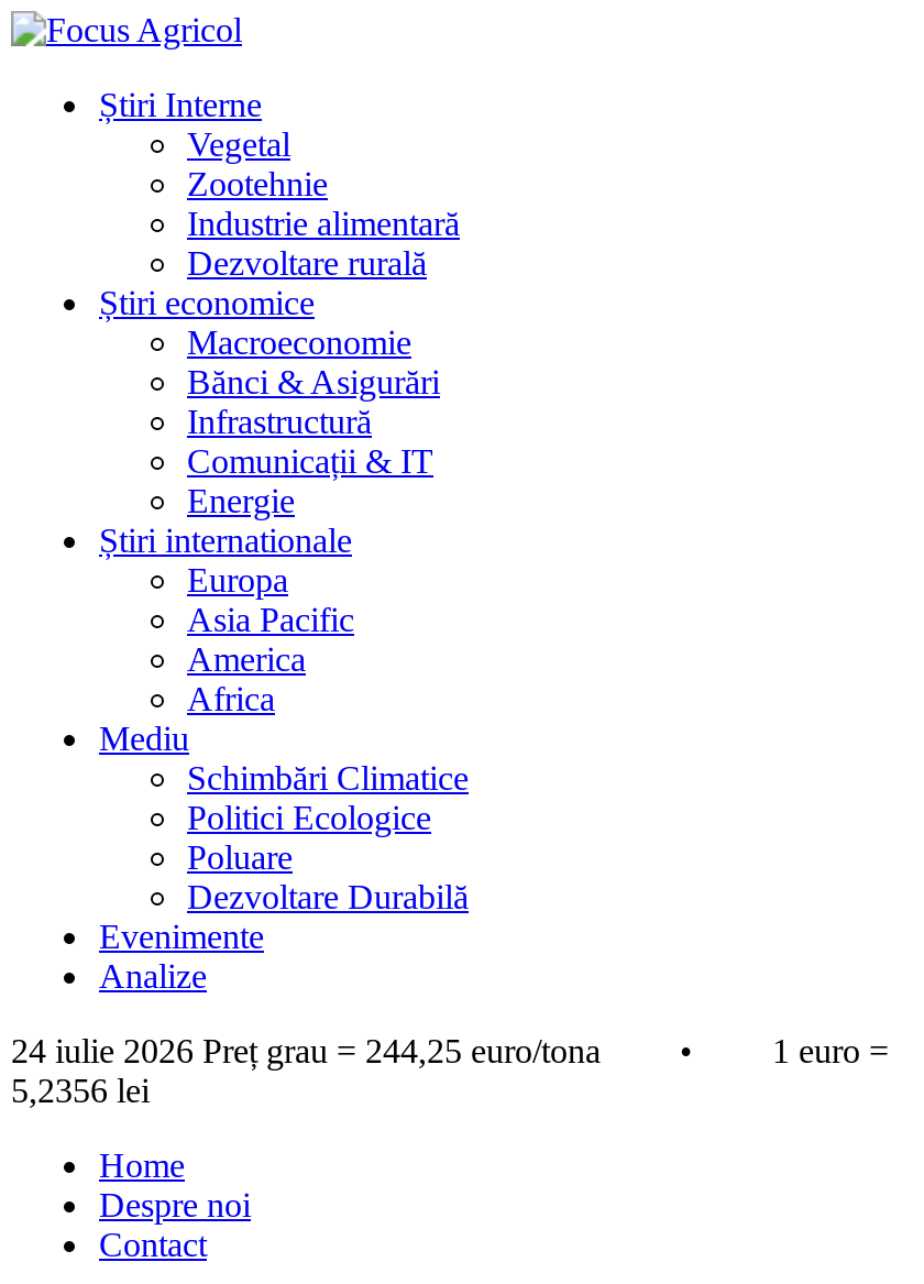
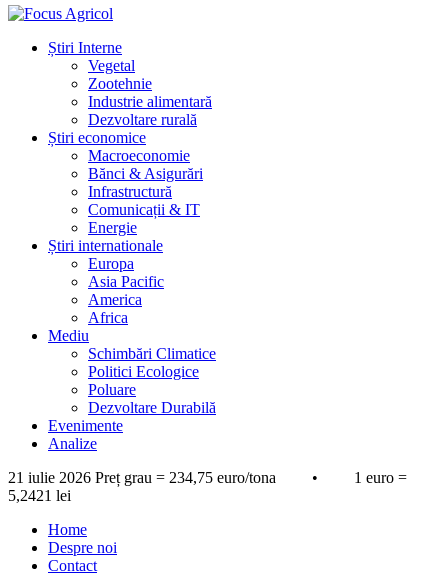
[11,1032,889,1069] 24 iulie 2026 Preț grau = 244,25 euro/tona • 1 euro = -> [8,469,407,486] 21 iulie 2026 Preț grau = 234,75 euro/tona • 1 euro =
[11,1072,150,1109] 5,2356 lei -> [8,487,71,504] 5,2421 lei

